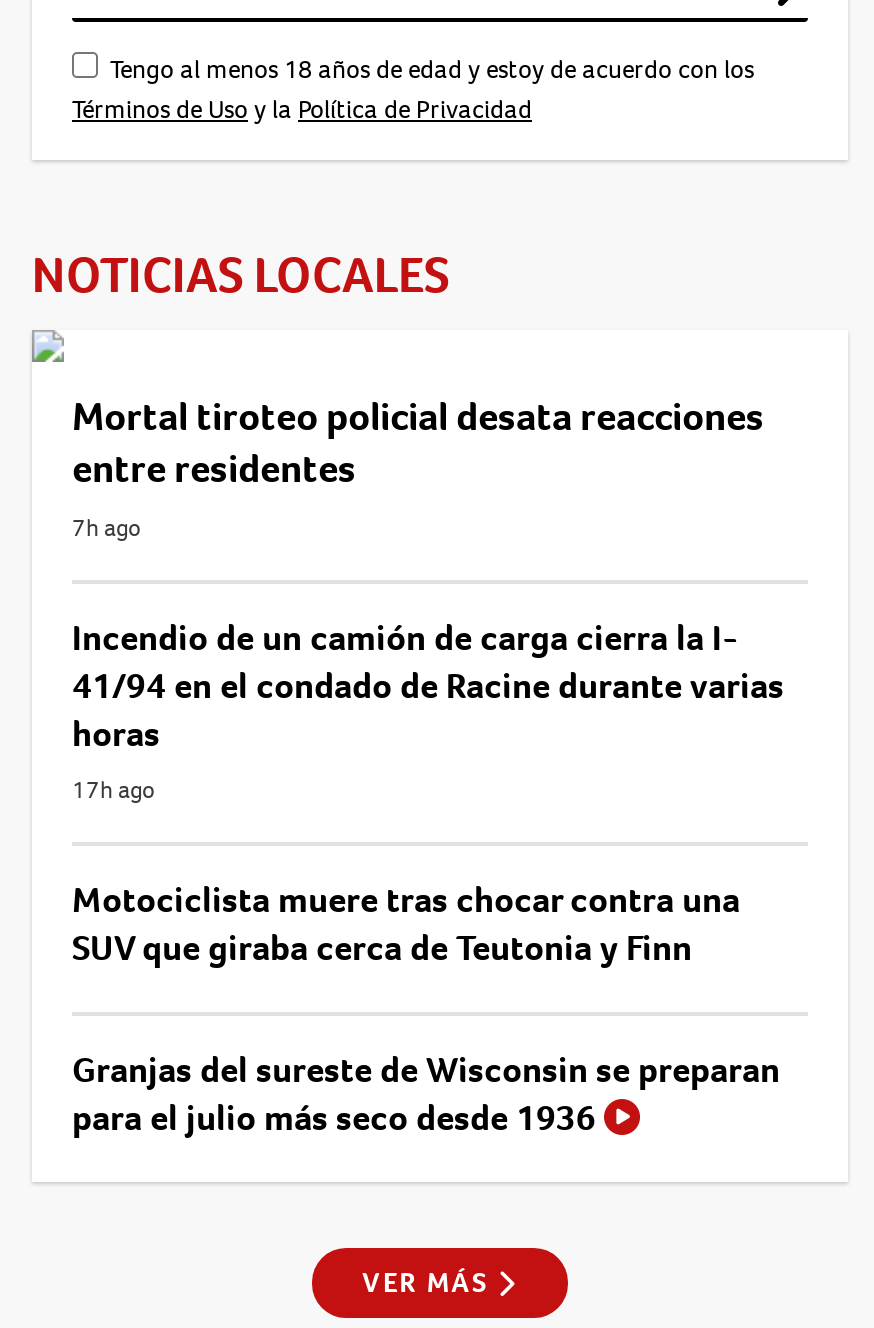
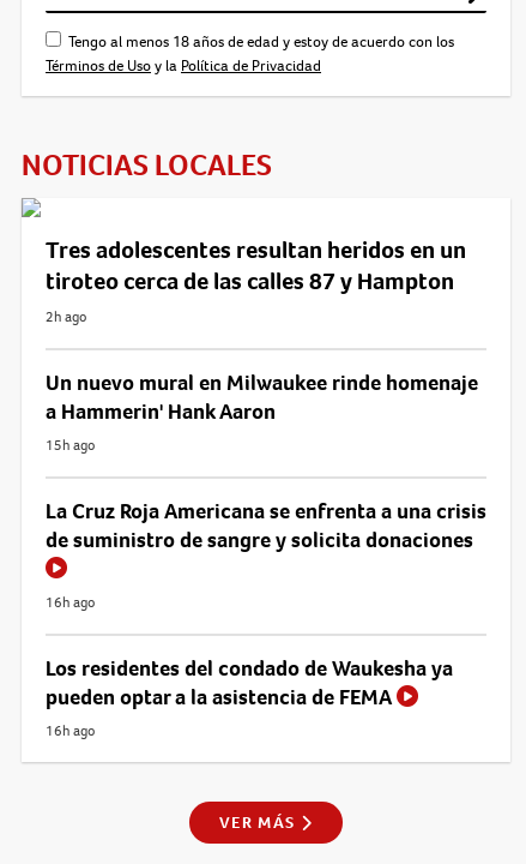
[72,389,784,1141] Mortal tiroteo policial desata reacciones | entre residentes | 7h ago | Incendio de un camión de carga cierra la I- | 41/94 en el condado de Racine durante varias | horas | 17h ago | Motociclista muere tras chocar contra una | SUV que giraba cerca de Teutonia y Finn | Granjas del sureste de Wisconsin se preparan | para el julio más seco desde 1936 -> [46,234,486,740] Tres adolescentes resultan heridos en un | tiroteo cerca de las calles 87 y Hampton | 2h ago | Un nuevo mural en Milwaukee rinde homenaje | a Hammerin' Hank Aaron | 15h ago | La Cruz Roja Americana se enfrenta a una crisis | de suministro de sangre y solicita donaciones | 16h ago | Los residentes del condado de Waukesha ya | pueden optar a la asistencia de FEMA | 16h ago

